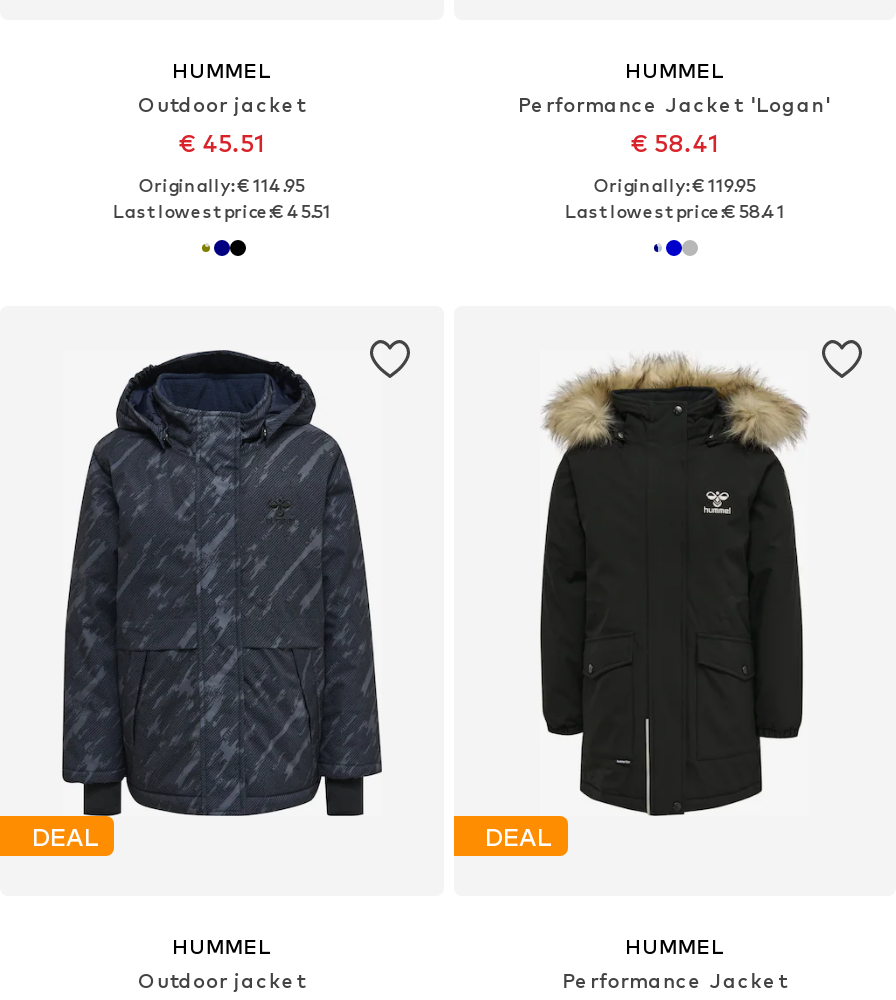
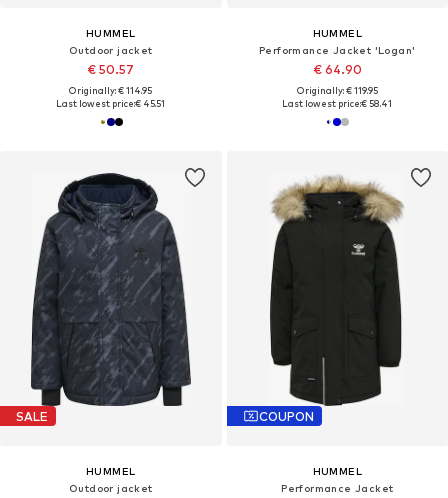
[178,129,264,159] € 45.51 -> [87,62,134,77] € 50.57
[630,129,718,159] € 58.41 -> [313,62,362,77] € 64.90
[32,822,98,852] DEAL -> [16,409,48,424] SALE
[485,822,551,852] DEAL -> [258,409,313,424] COUPON

